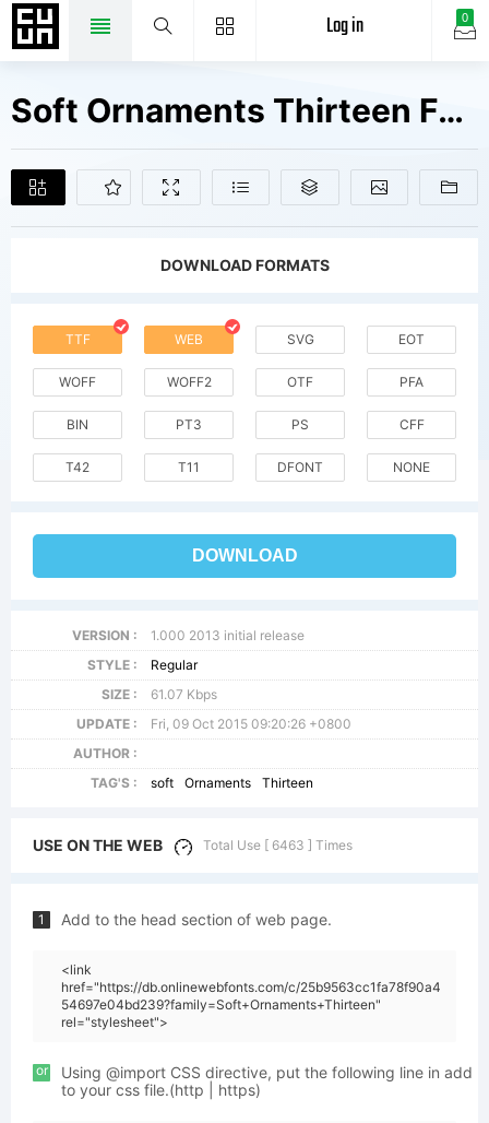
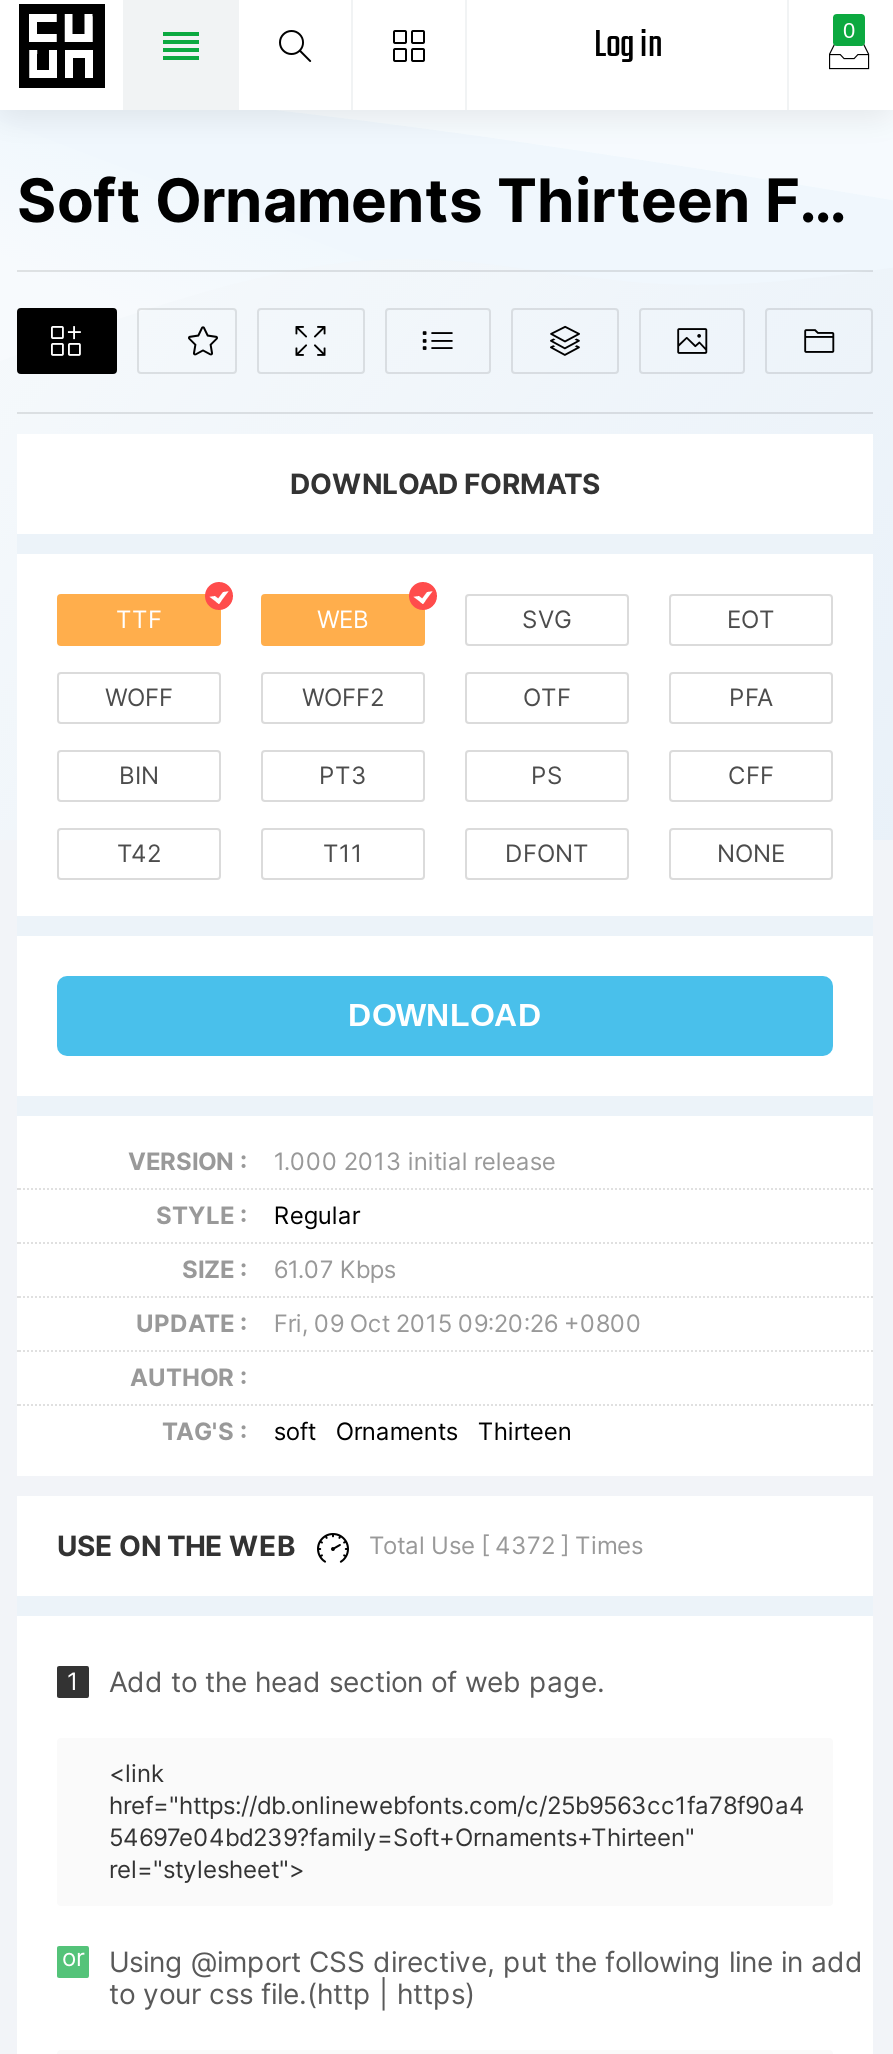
[203,837,353,853] Total Use [ 6463 ] Times -> [369,1530,643,1560] Total Use [ 4372 ] Times

